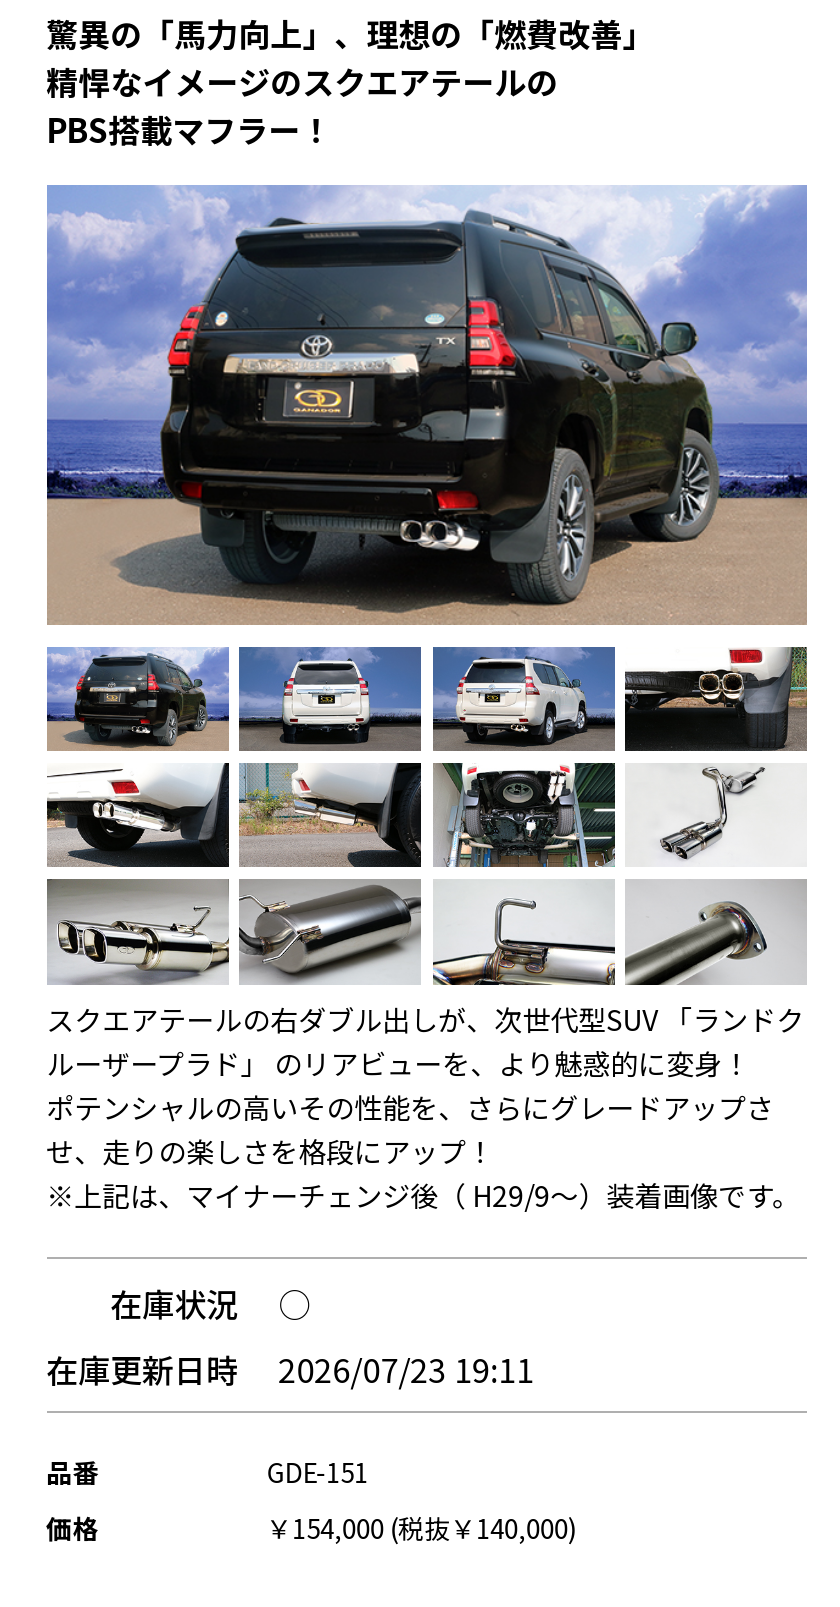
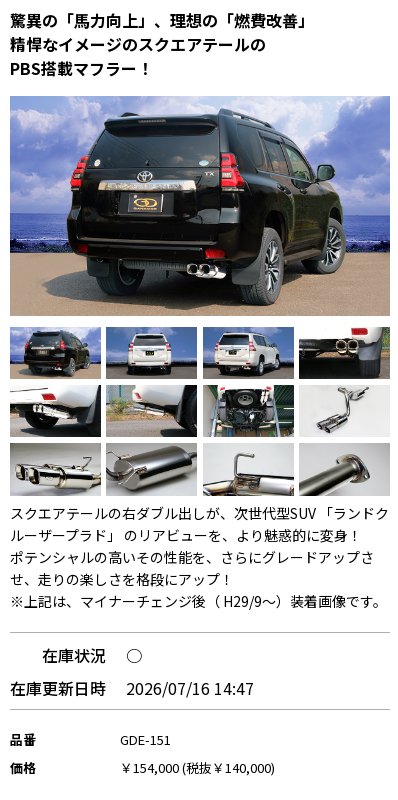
[46,1344,534,1392] 在庫更新日時 2026/07/23 19:11 -> [10,676,254,700] 在庫更新日時 2026/07/16 14:47

